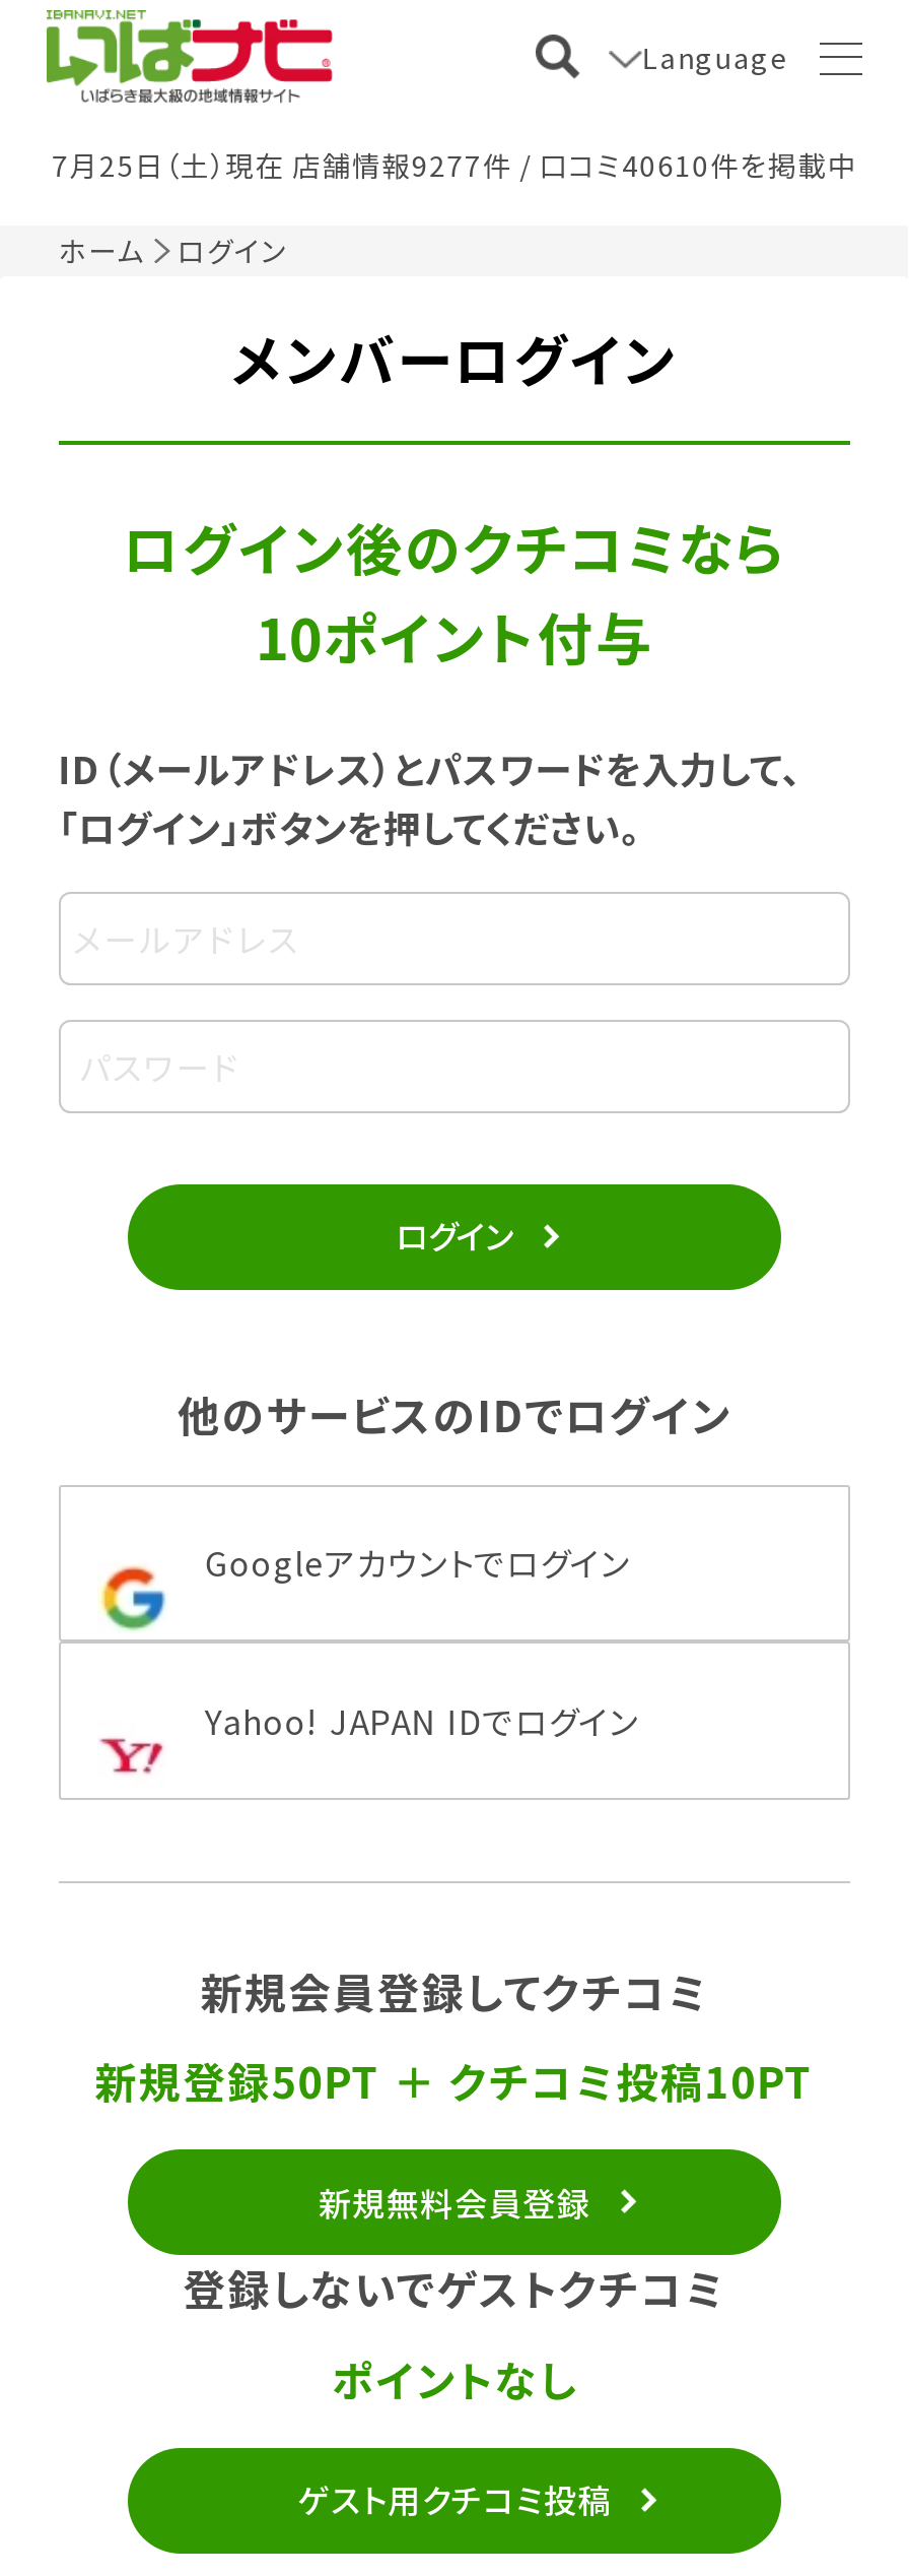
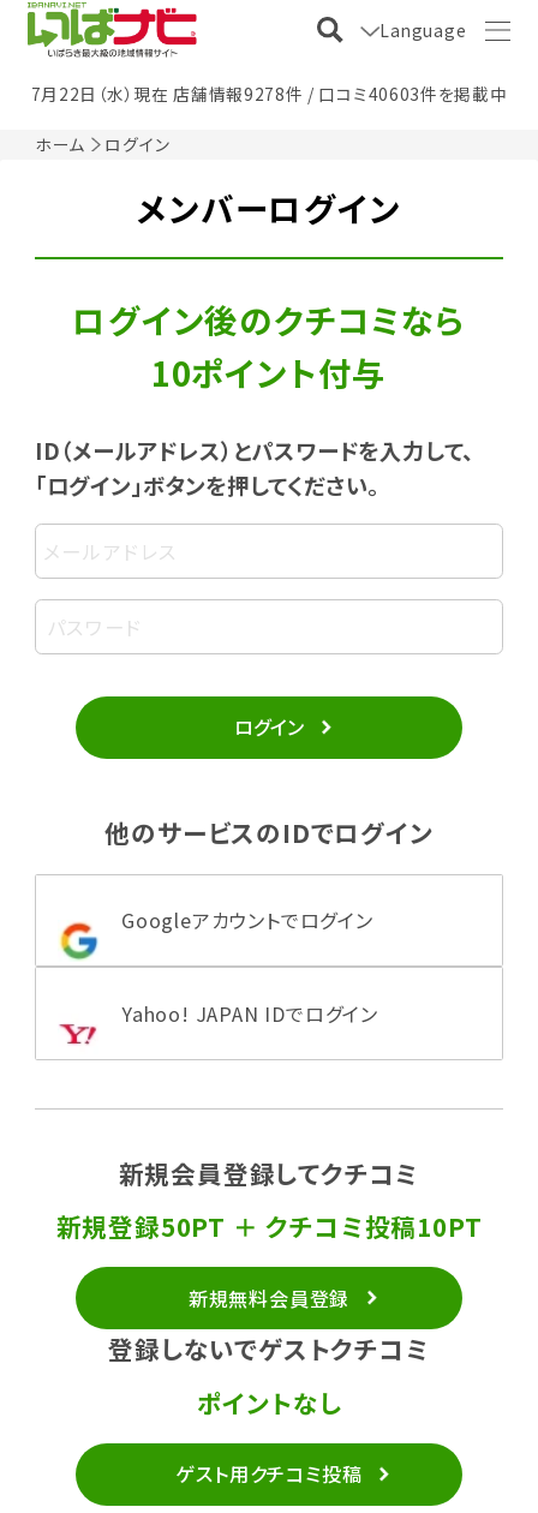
[52,144,857,184] 7月25日（土）現在 店舗情報9277件 / 口コミ40610件を掲載中 -> [31,81,507,105] 7月22日（水）現在 店舗情報9278件 / 口コミ40603件を掲載中

